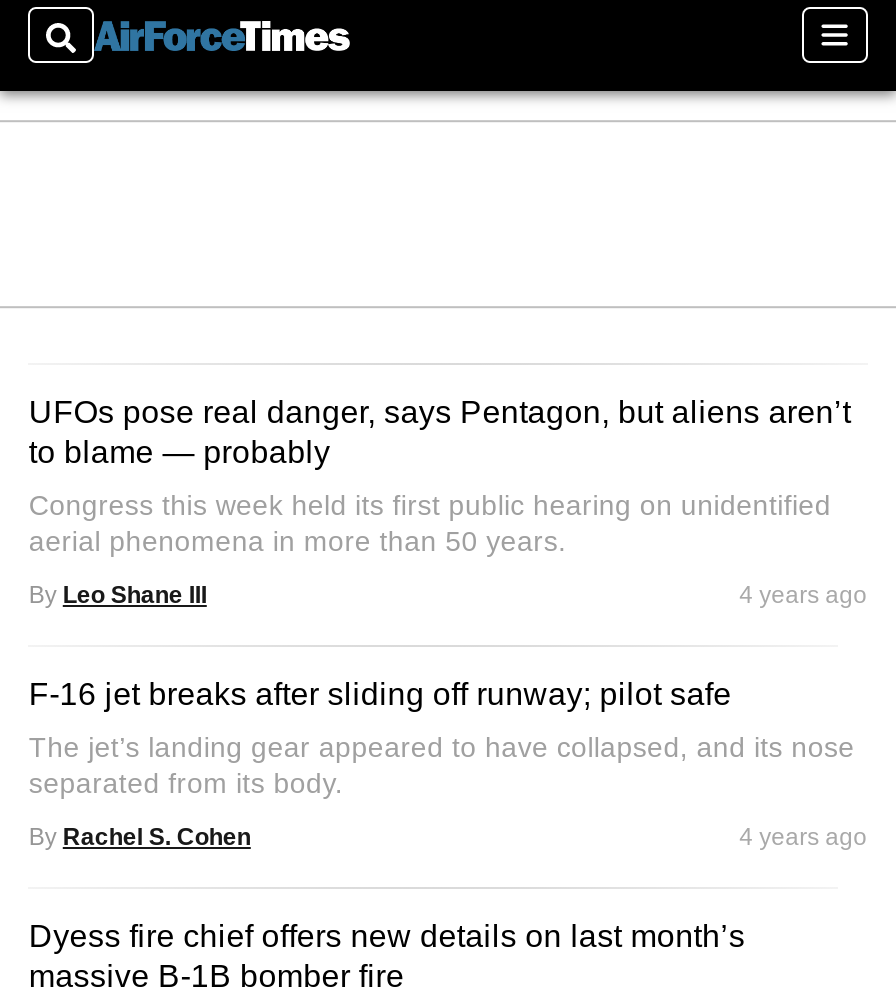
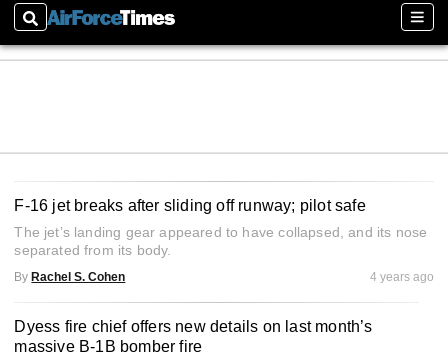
[29,395,867,609] UFOs pose real danger, says Pentagon, but aliens aren’t | to blame — probably | Congress this week held its first public hearing on unidentified | aerial phenomena in more than 50 years. | By Leo Shane III | 4 years ago -> none

